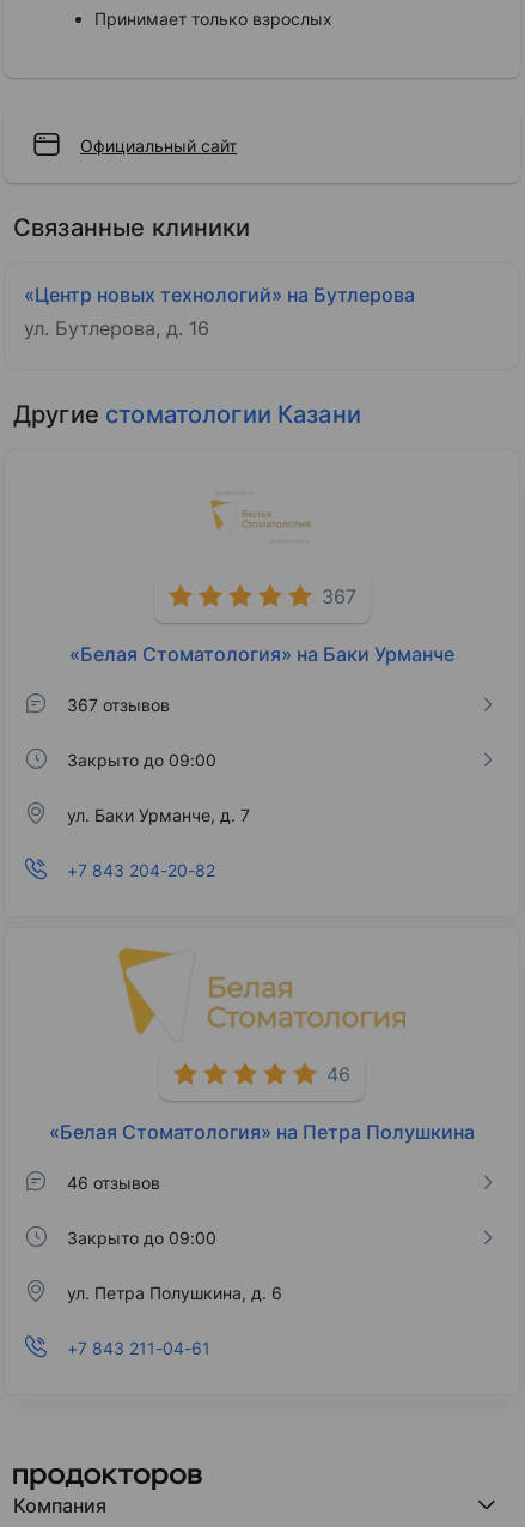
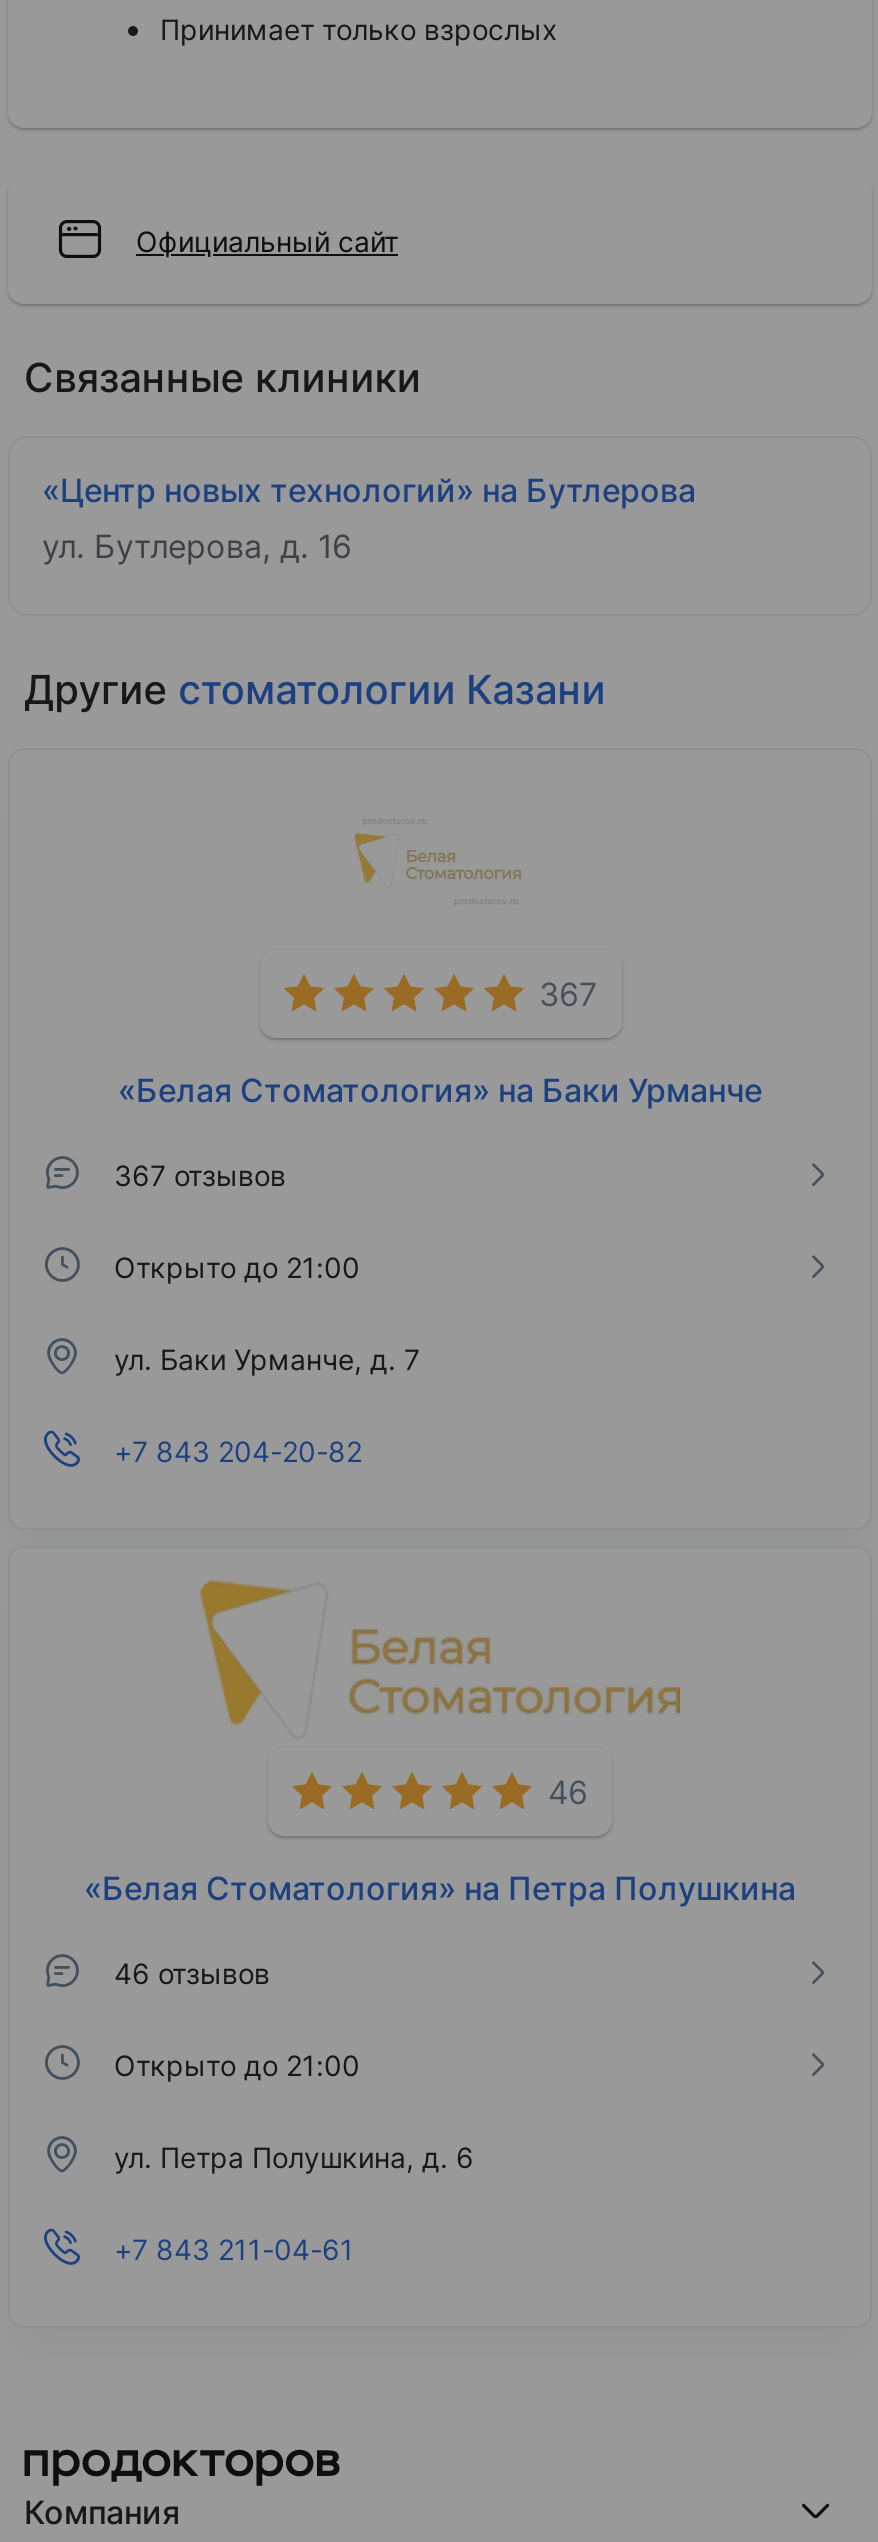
[67,749,216,769] Закрыто до 09:00 -> [114,1249,360,1283] Открыто до 21:00
[67,1227,216,1247] Закрыто до 09:00 -> [114,2047,360,2081] Открыто до 21:00

